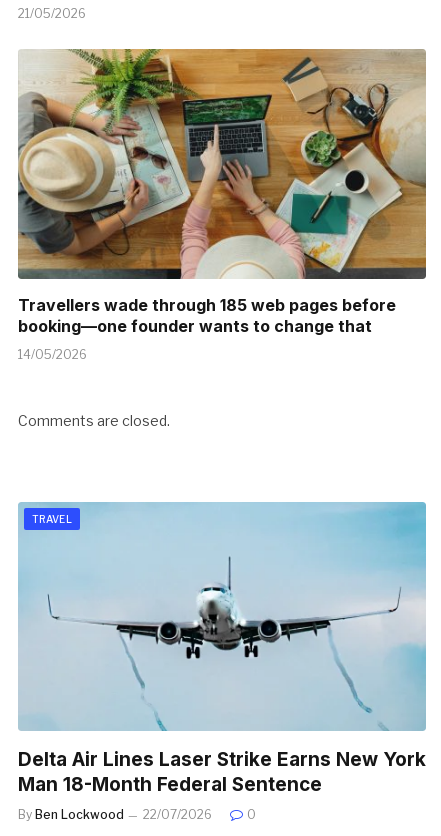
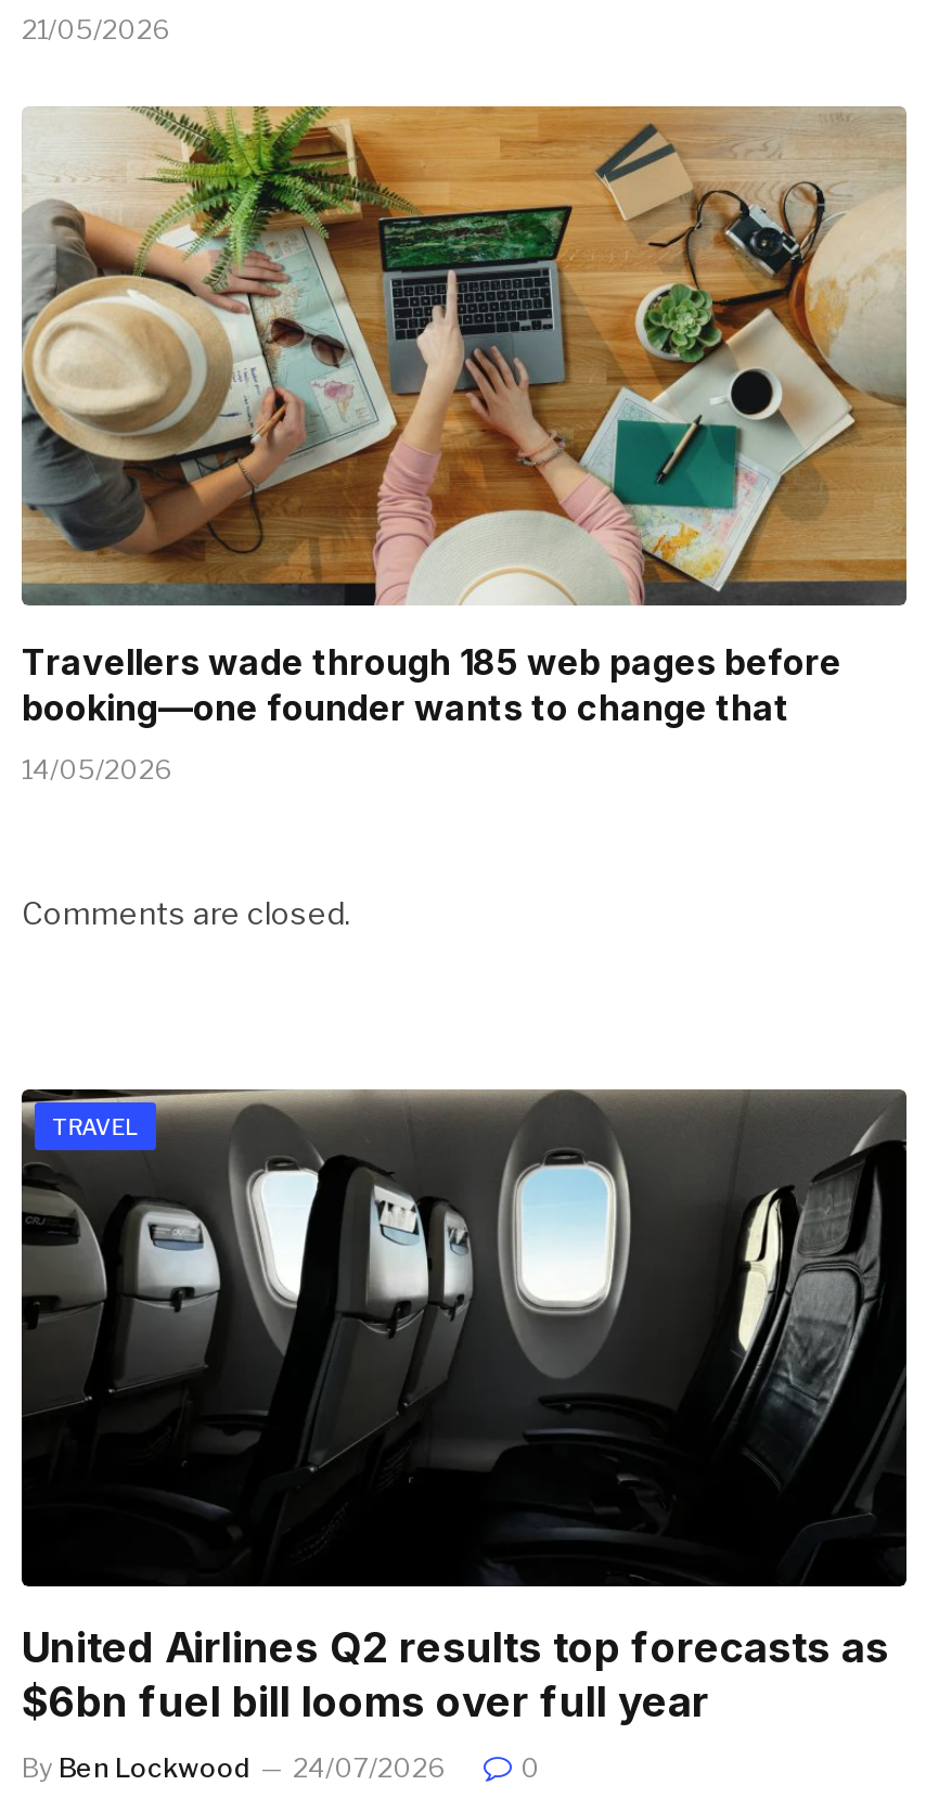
[18,501,427,796] [image] | Delta Air Lines Laser Strike Earns New York | Man 18-Month Federal Sentence -> [20,1087,909,1728] [image] | United Airlines Q2 results top forecasts as | $6bn fuel bill looms over full year
[18,807,212,822] By Ben Lockwood 22/07/2026 -> [22,1752,445,1785] By Ben Lockwood 24/07/2026

